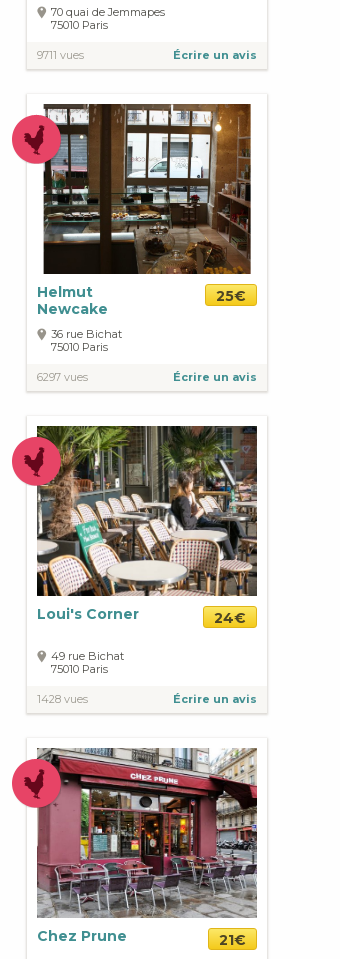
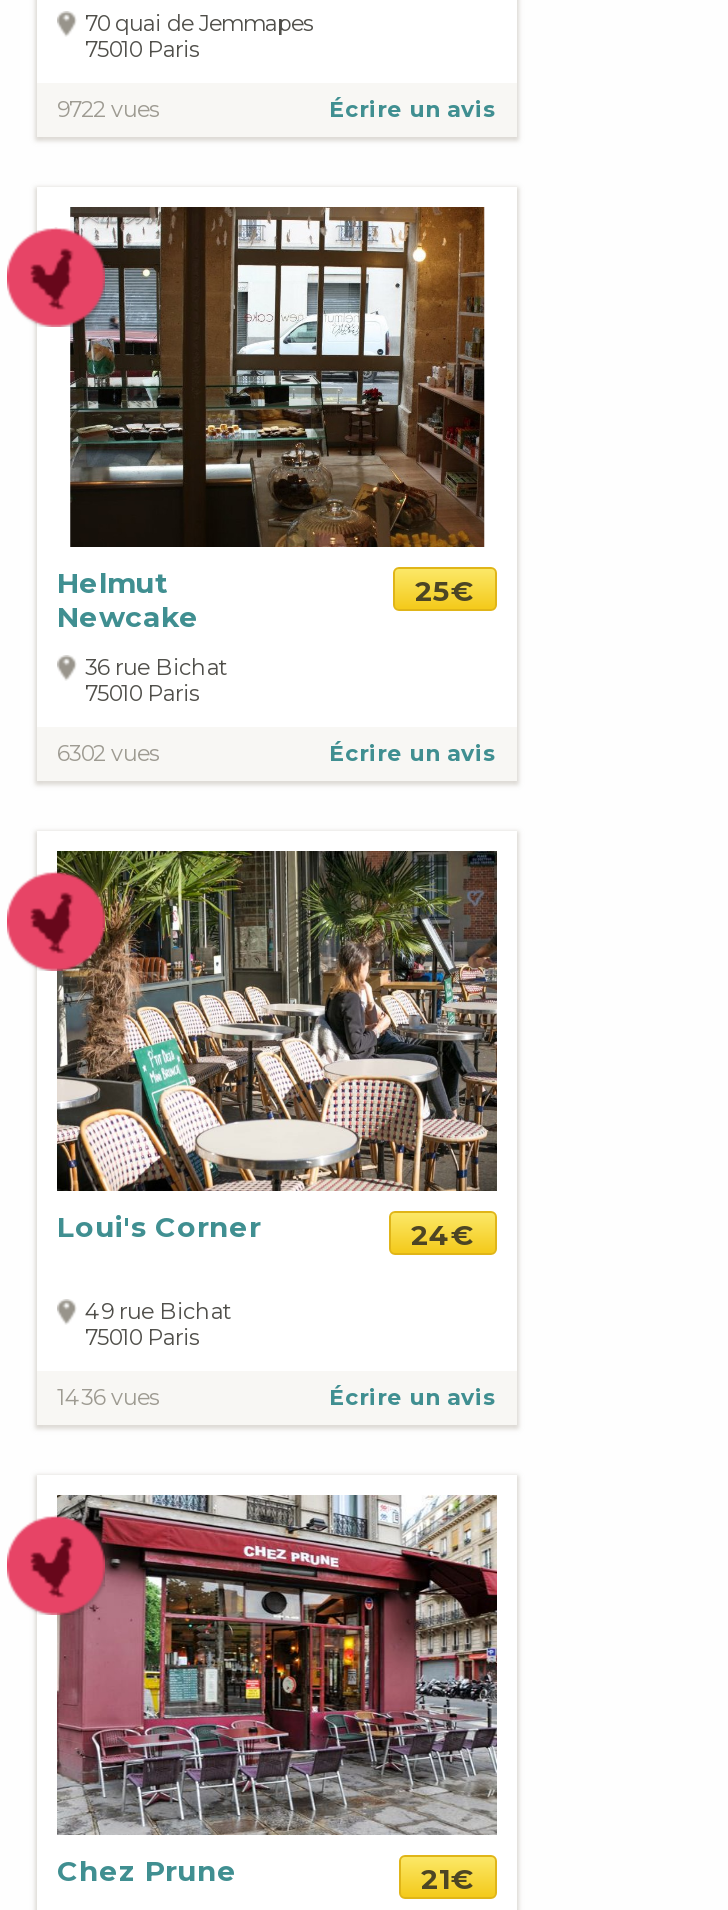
[37,48,84,62] 9711 vues -> [57,96,159,124] 9722 vues
[37,370,88,384] 6297 vues -> [57,740,159,768] 6302 vues
[37,692,88,706] 1428 vues -> [57,1384,159,1412] 1436 vues

